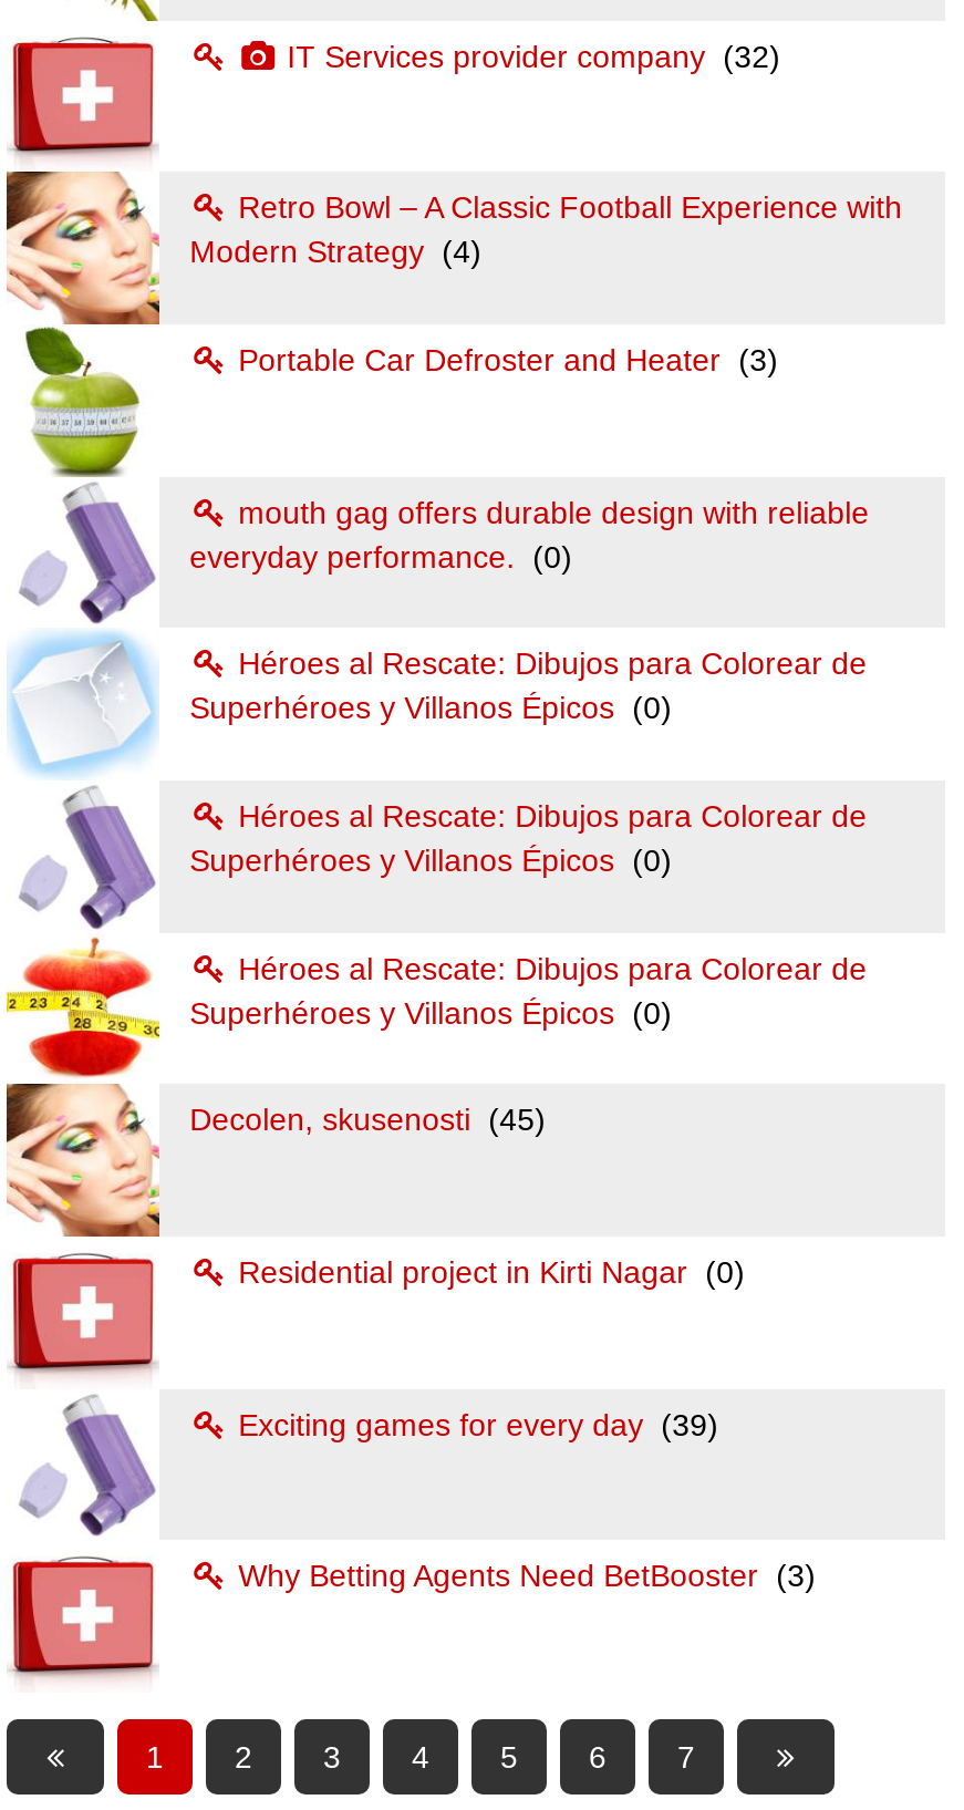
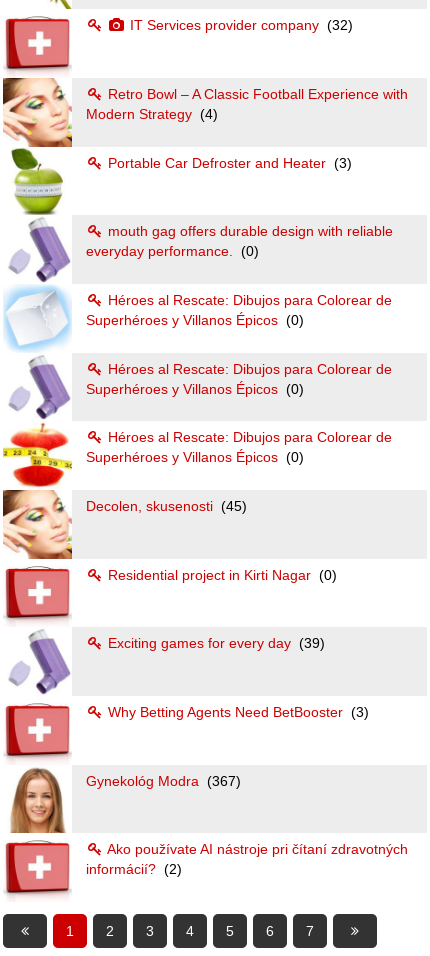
none -> [10,768,241,834] [image] | Gynekológ Modra (367)
none -> [86,841,408,877] Ako používate AI nástroje pri čítaní zdravotných | informácií? (2)

